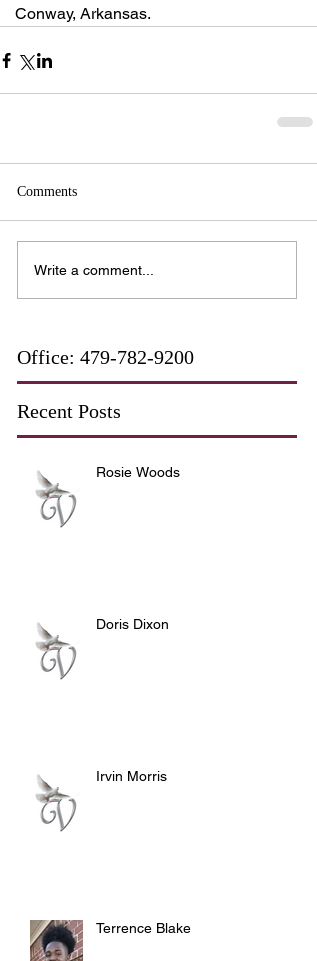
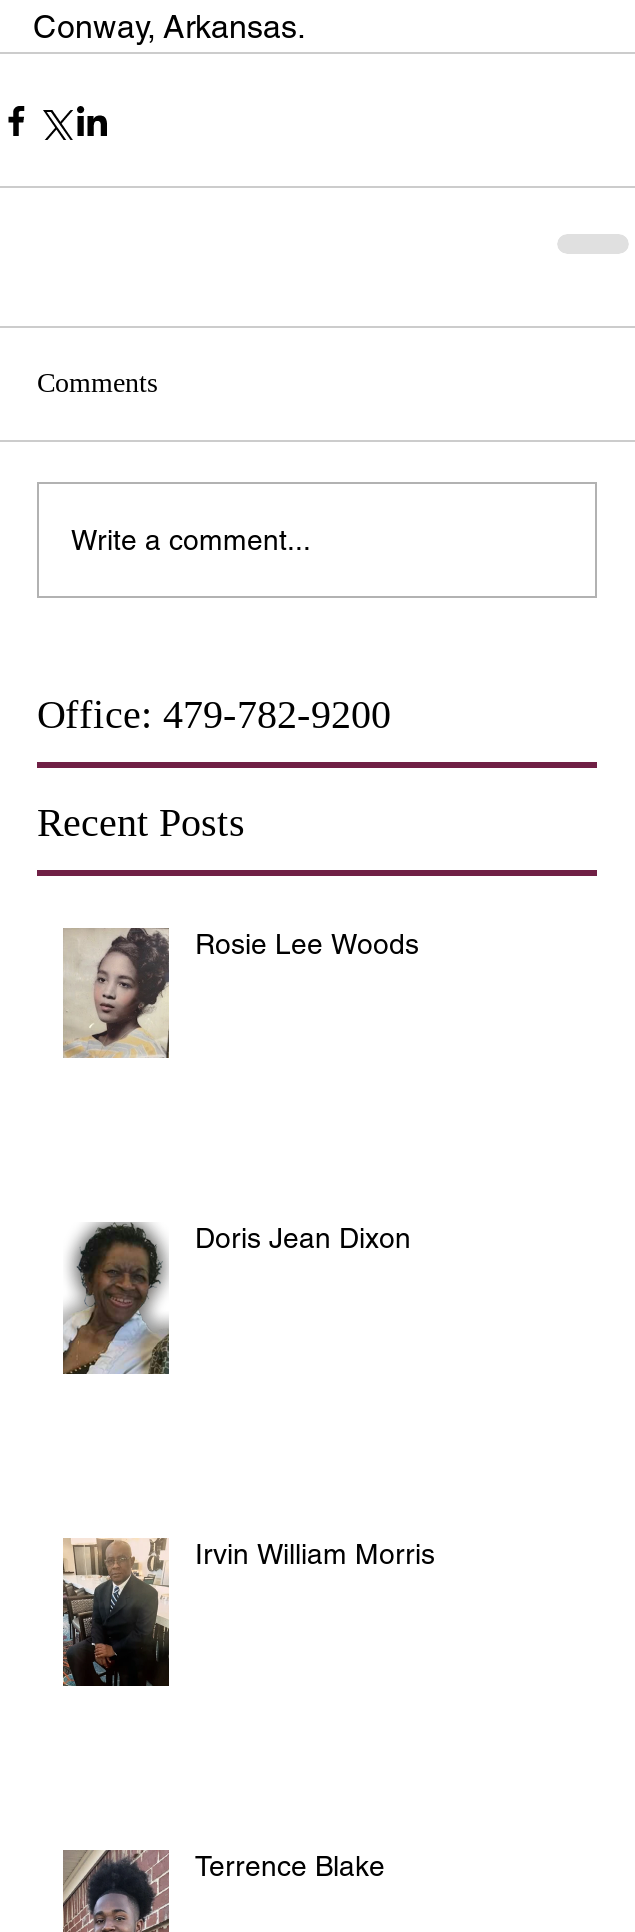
[30,464,180,527] [image] | Rosie Woods -> [61,926,419,1060] [image] | Rosie Lee Woods
[30,611,169,682] [image] | Doris Dixon -> [61,1220,411,1376] [image] | Doris Jean Dixon
[30,768,167,838] [image] | Irvin Morris -> [61,1536,435,1688] [image] | Irvin William Morris

